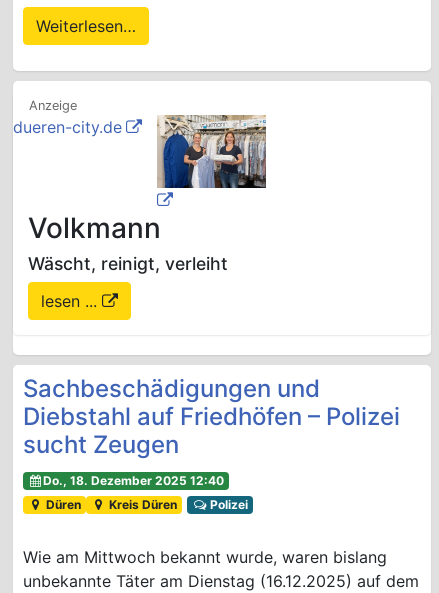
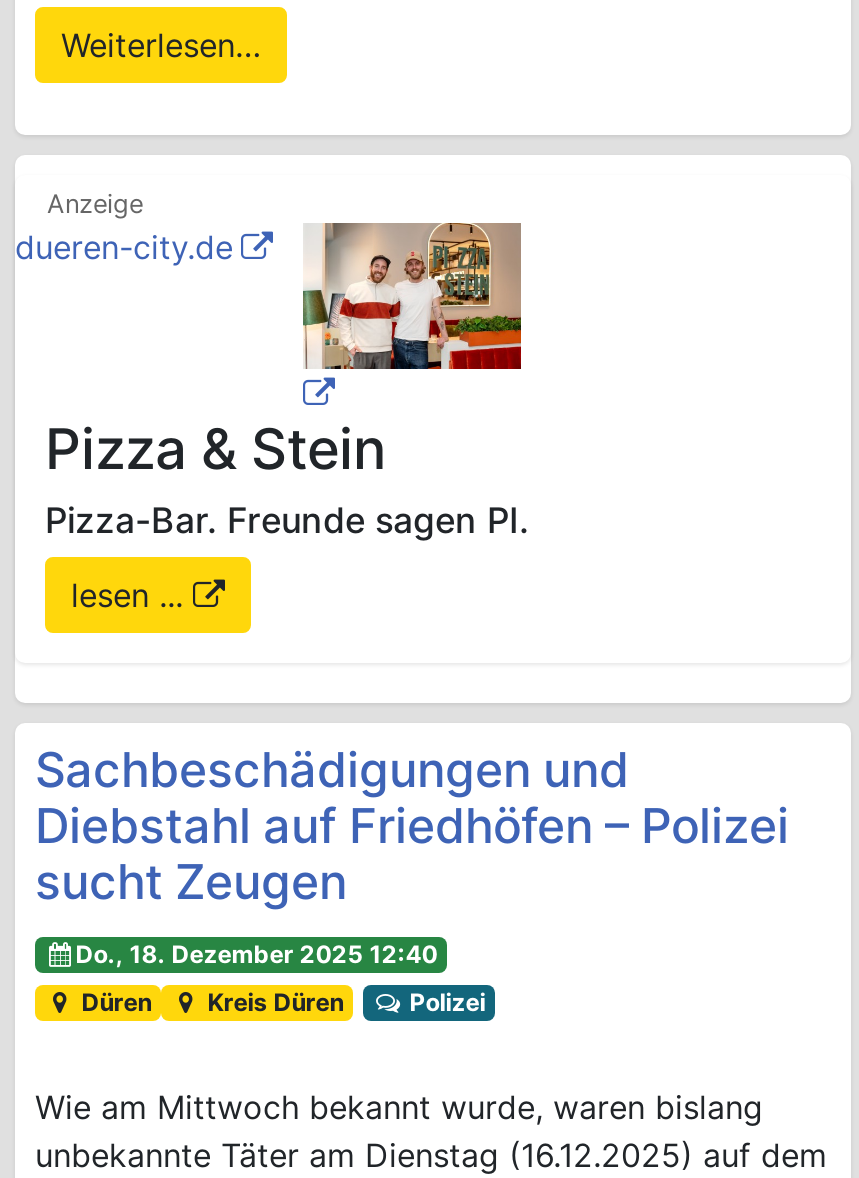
[28,115,266,274] [image] | Volkmann | Wäscht, reinigt, verleiht -> [45,224,529,540] [image] | Pizza & Stein | Pizza-Bar. Freunde sagen PI.

